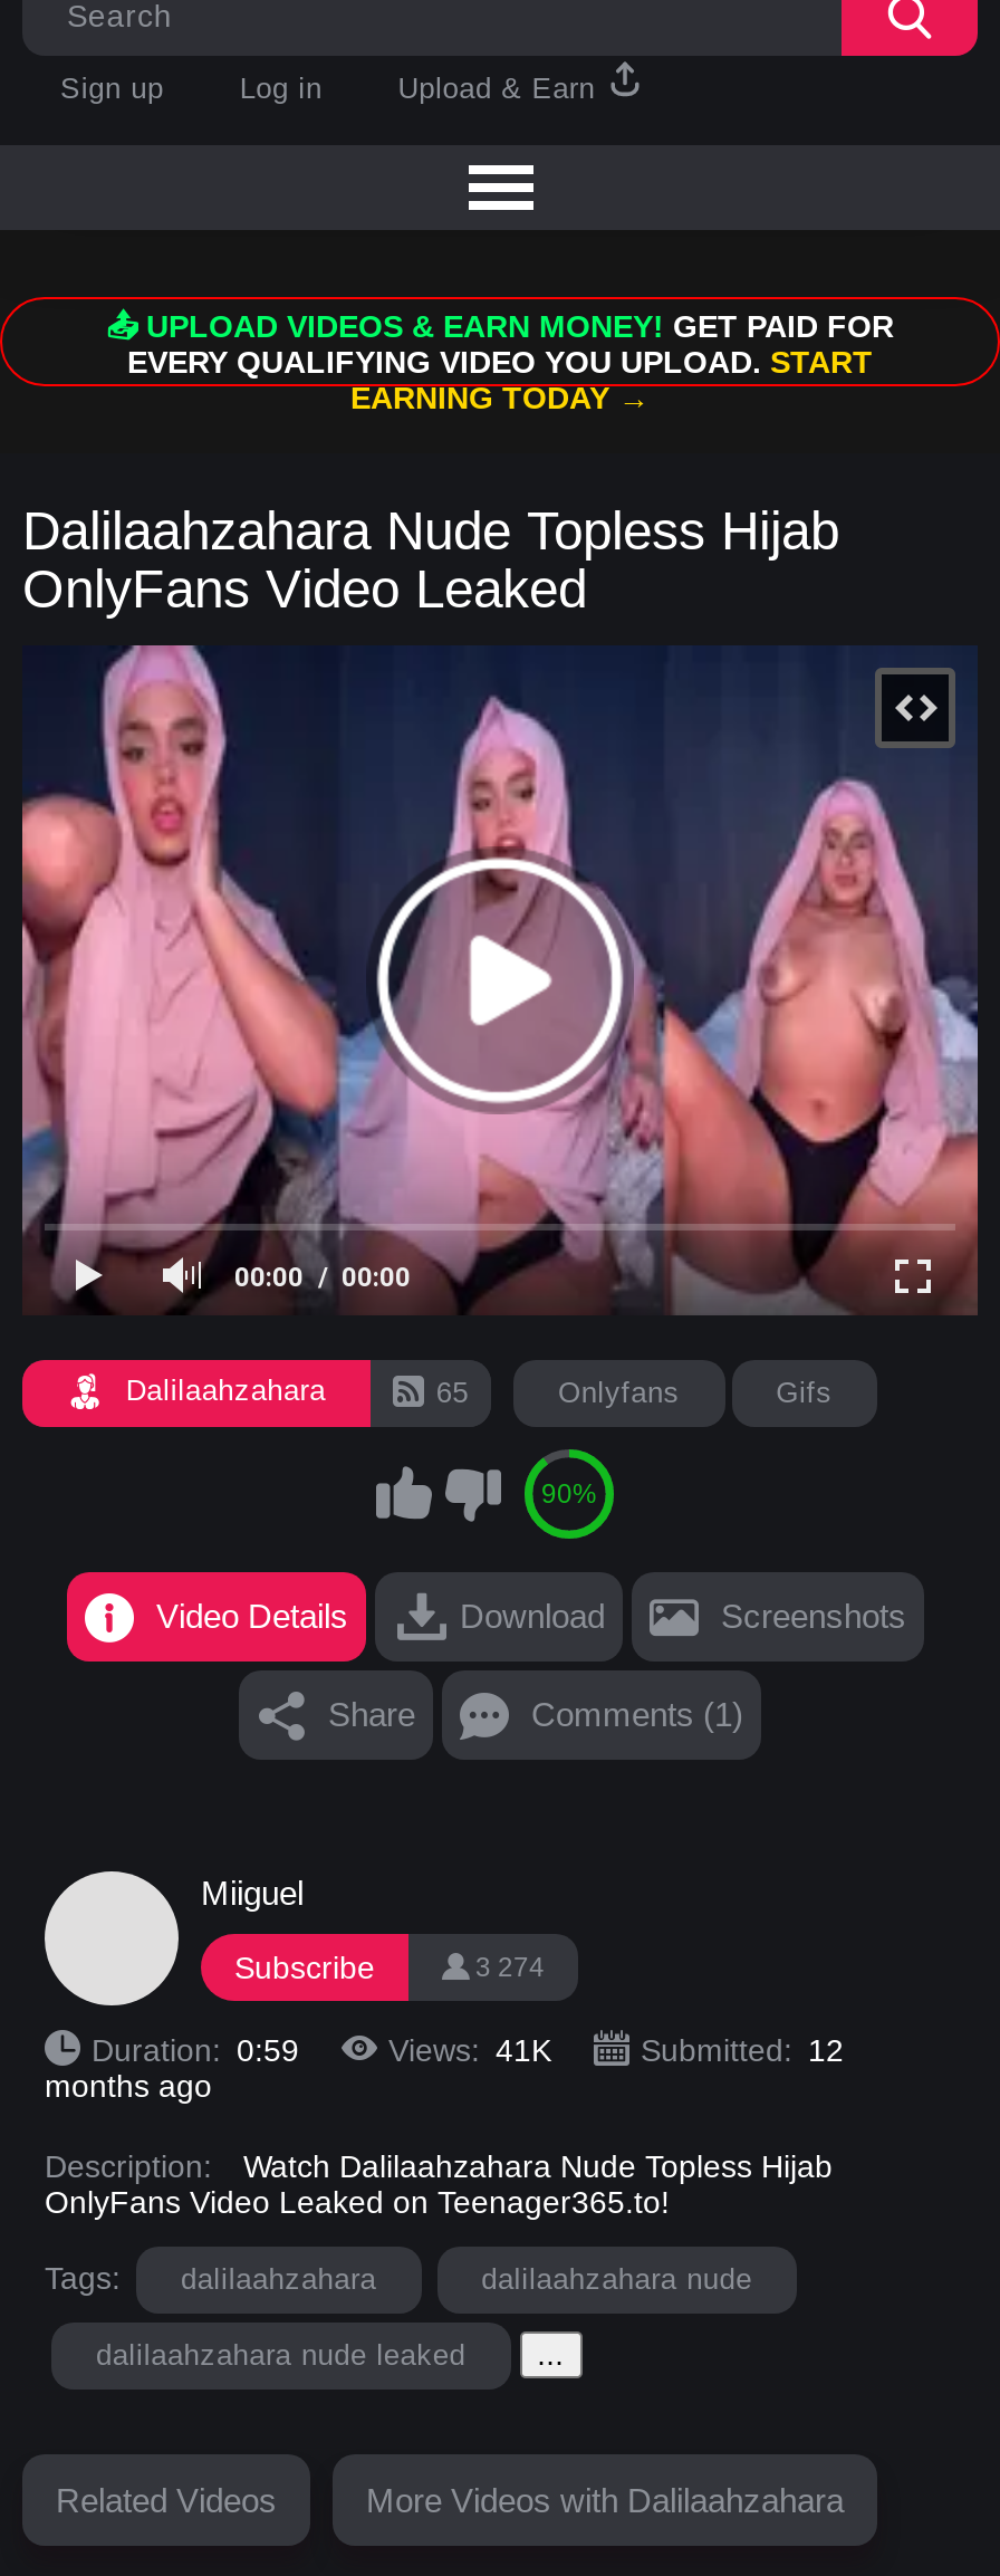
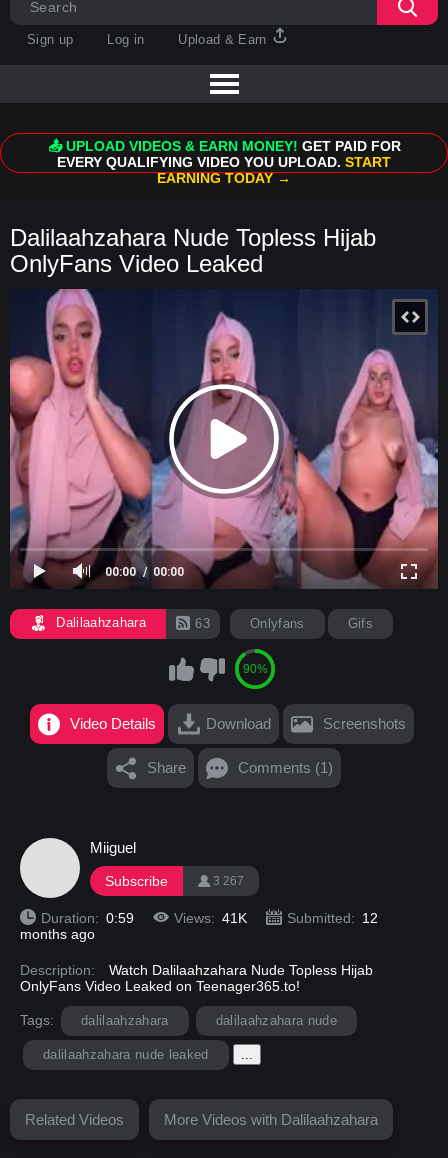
[436,1375,469,1408] 65 -> [195,616,210,631] 63
[475,1952,545,1983] 3 274 -> [213,874,244,888] 3 267

